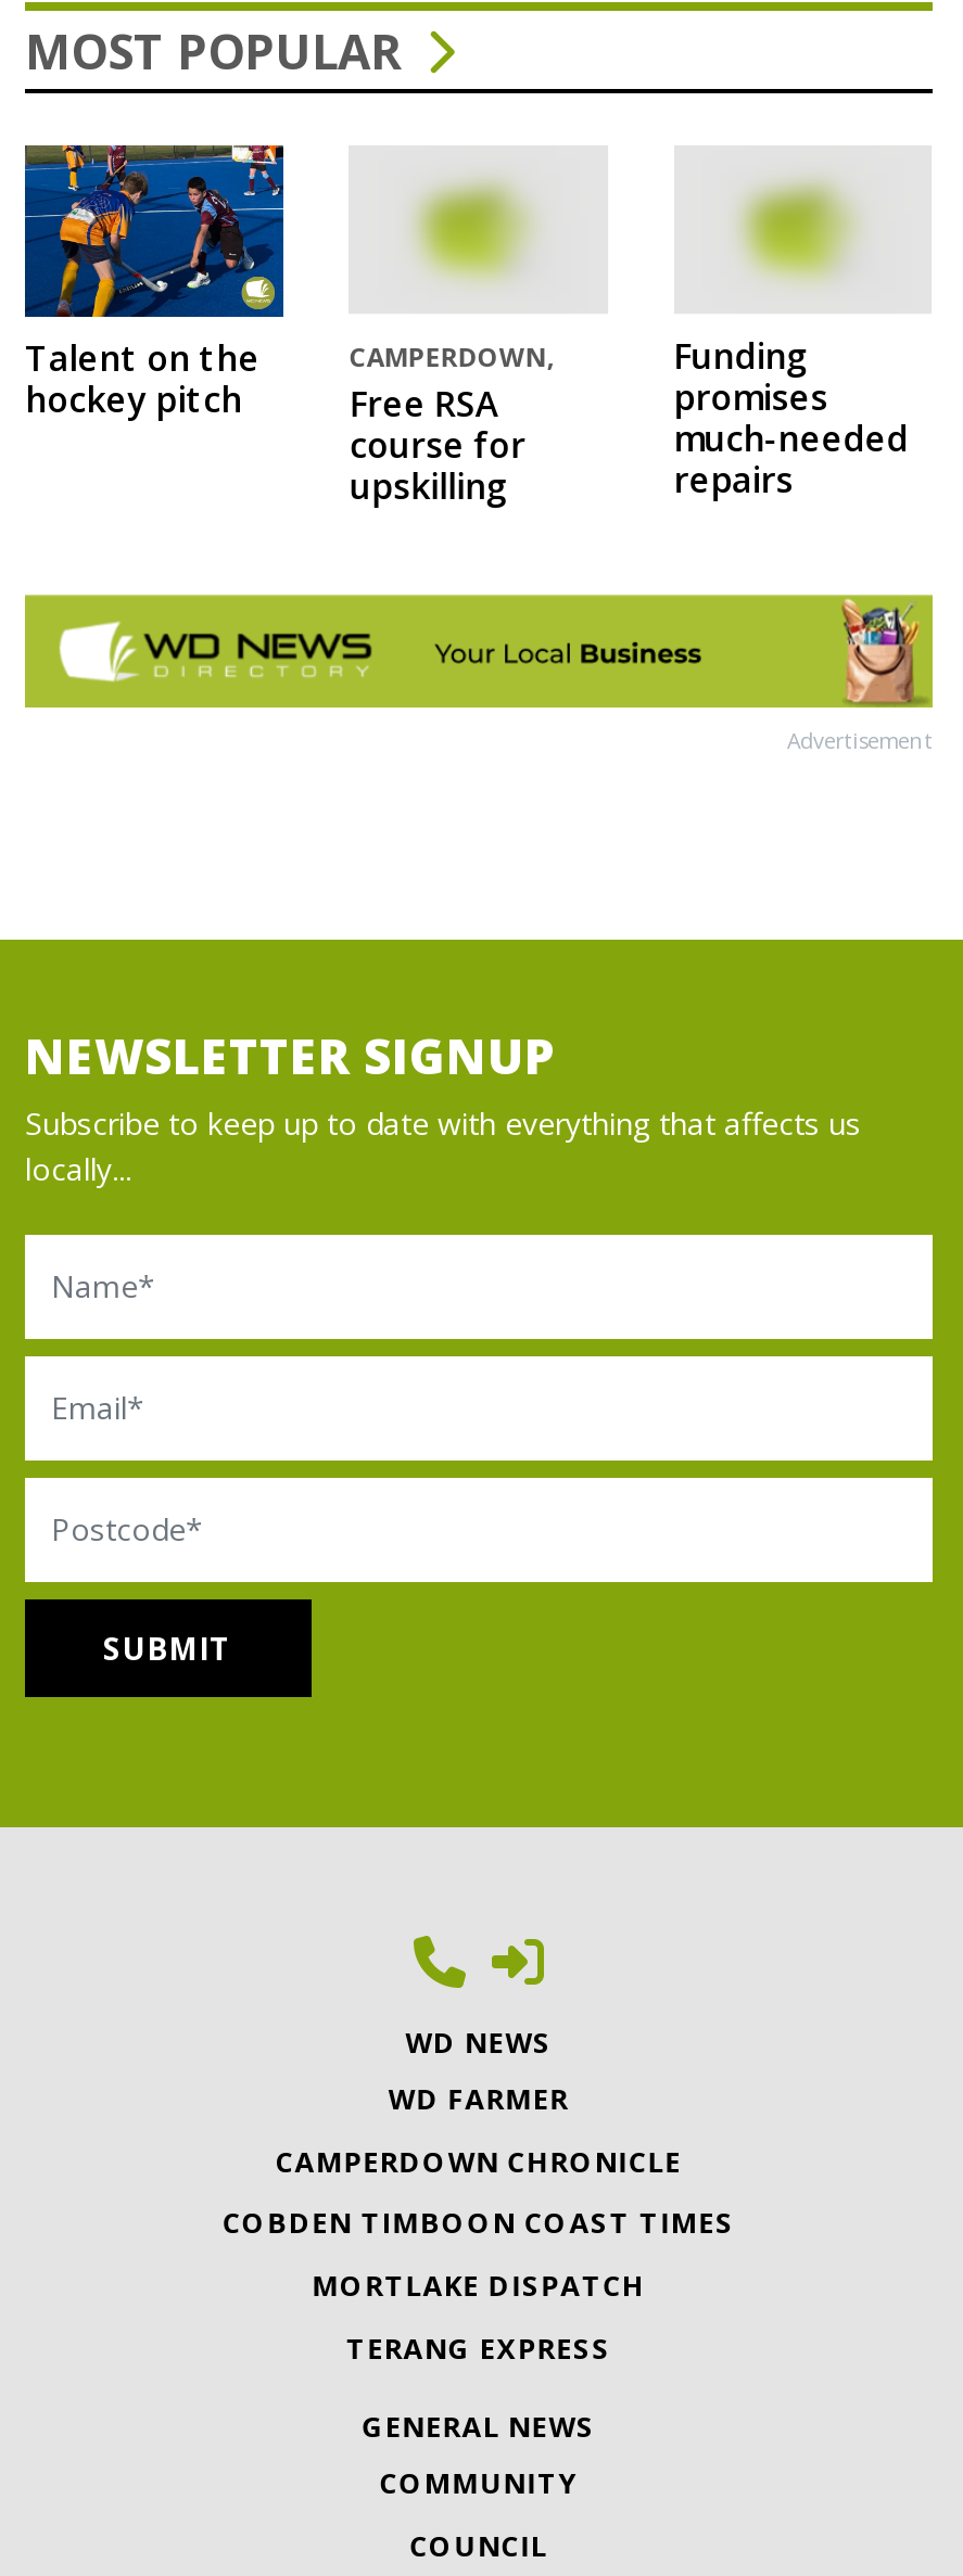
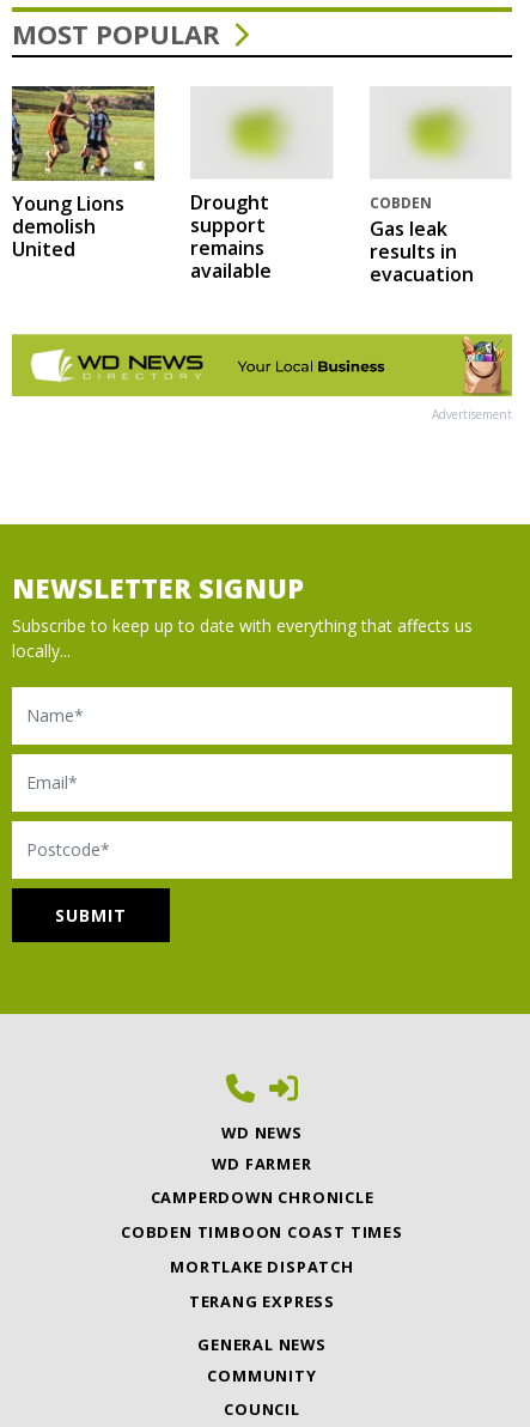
[23,143,286,424] [image] | Talent on the | hockey pitch -> [11,85,156,262] [image] | Young Lions | demolish | United
[349,339,553,510] CAMPERDOWN, | Free RSA | course for | upskilling -> [191,189,272,284] Drought | support | remains | available
[674,332,908,503] Funding | promises | much-needed | repairs -> [369,193,473,287] COBDEN | Gas leak | results in | evacuation

